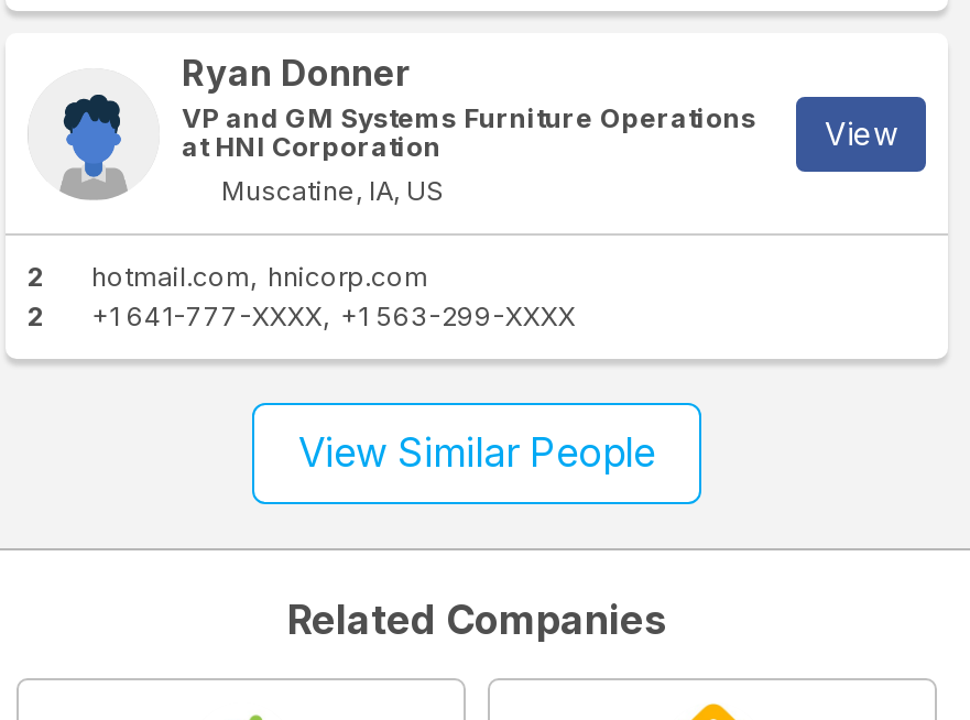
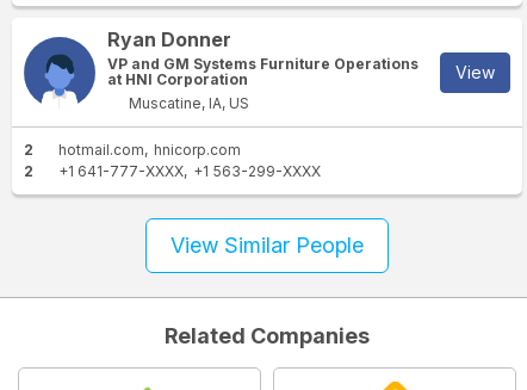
[28,68,160,200] [image] -> [23,36,97,107] [image]

